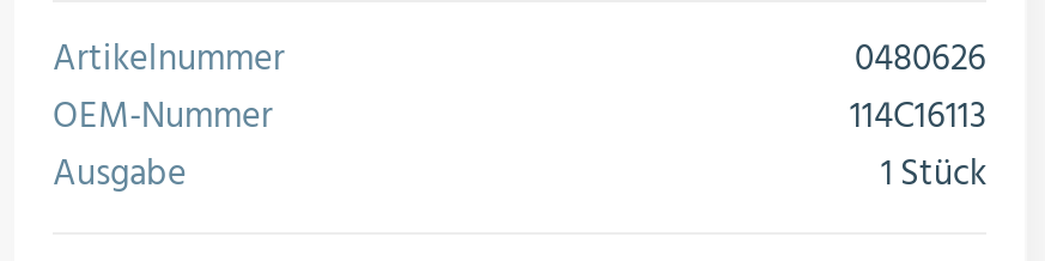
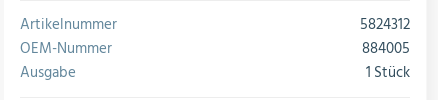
[854,29,986,89] 0480626 -> [360,12,410,37] 5824312
[850,86,986,146] 114C16113 -> [362,36,410,61] 884005

